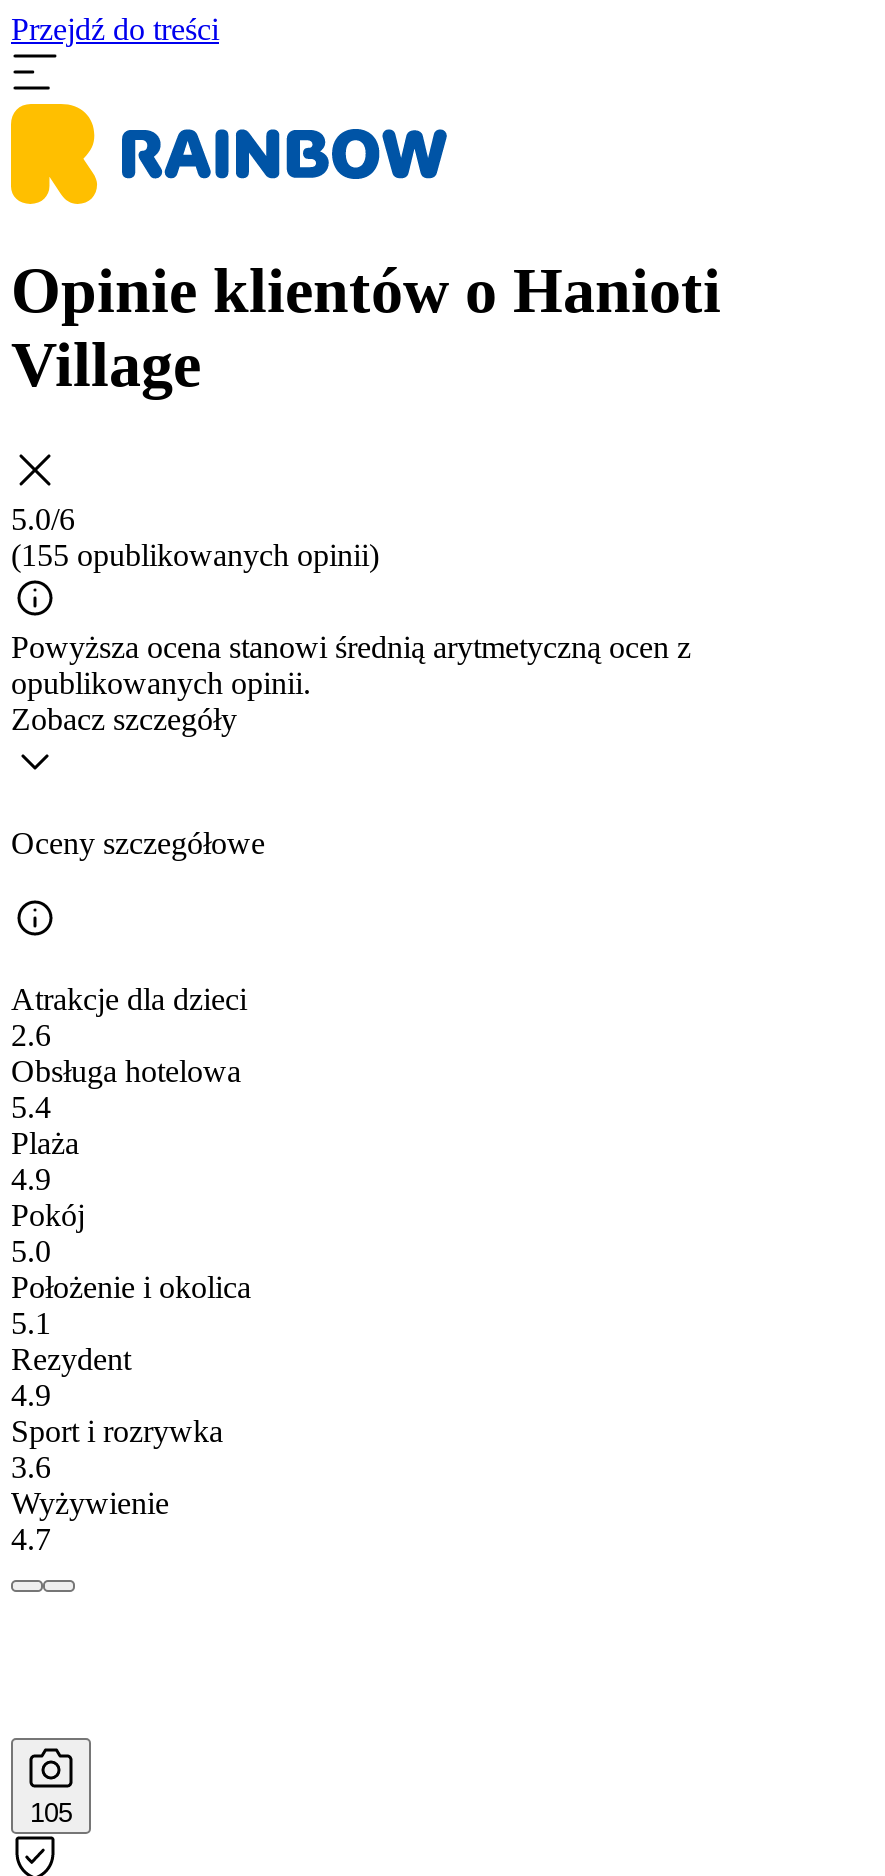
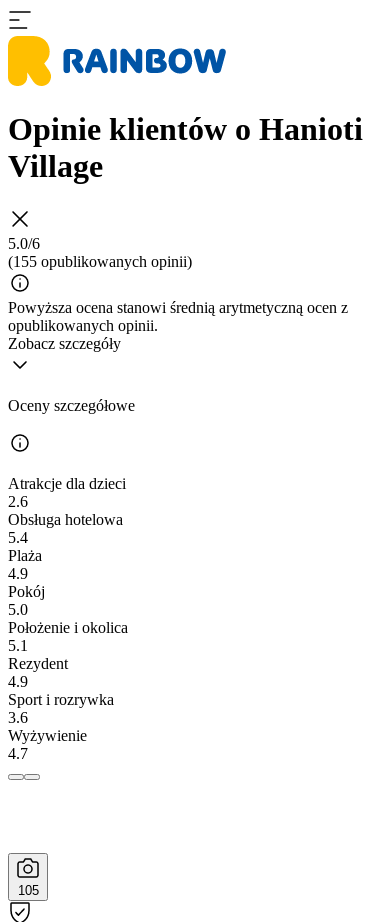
[11,12,219,46] Przejdź do treści -> none

